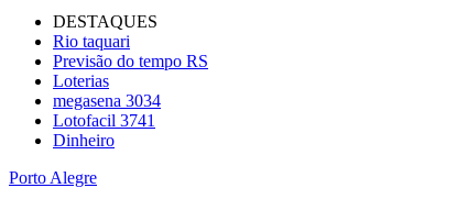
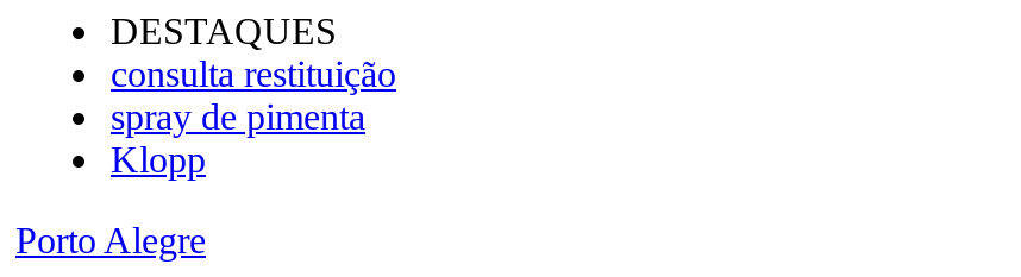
[53,32,208,150] Rio taquari | Previsão do tempo RS | Loterias | megasena 3034 | Lotofacil 3741 | Dinheiro -> [111,53,396,180] consulta restituição | spray de pimenta | Klopp

